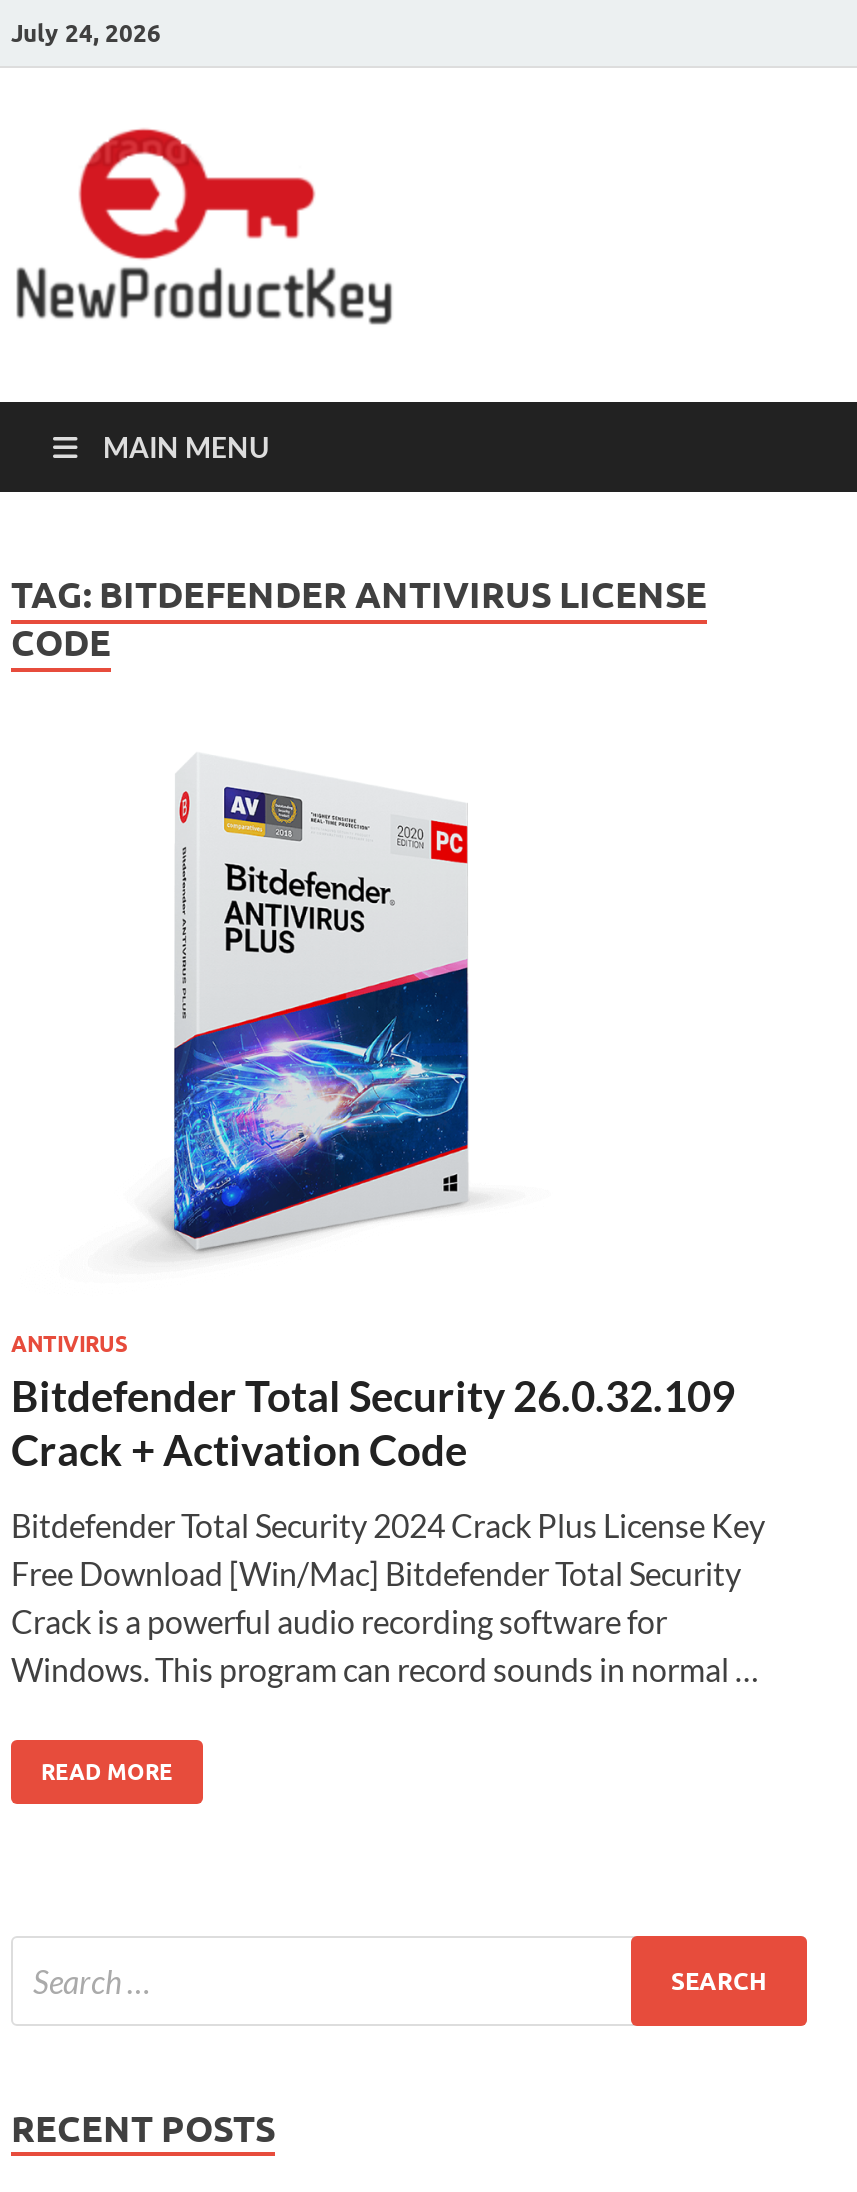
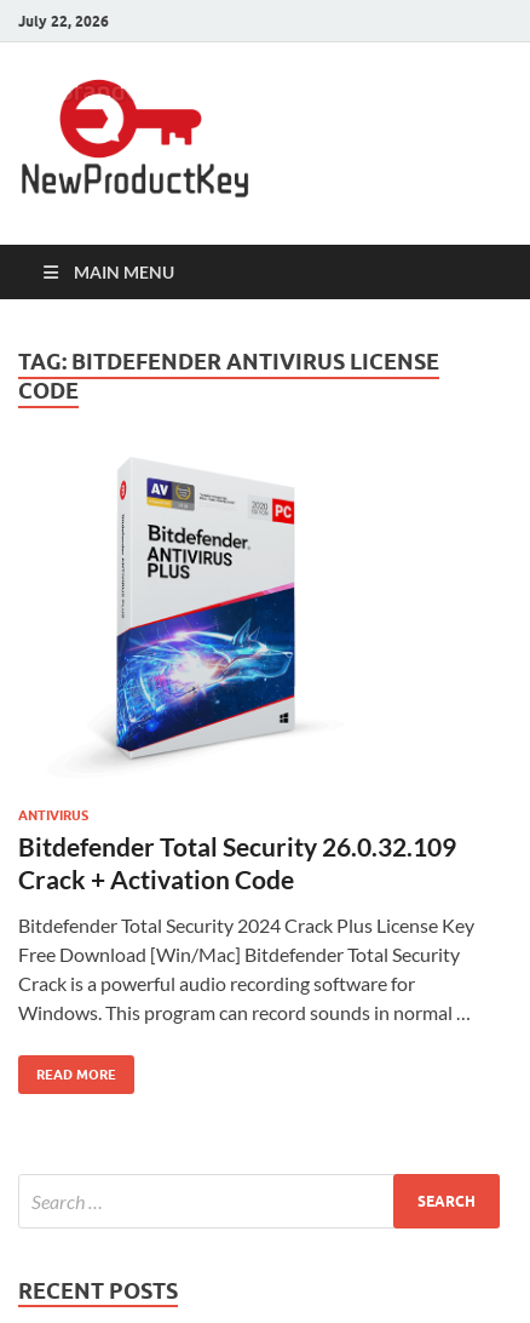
[11,17,161,47] July 24, 2026 -> [18,12,109,30] July 22, 2026

